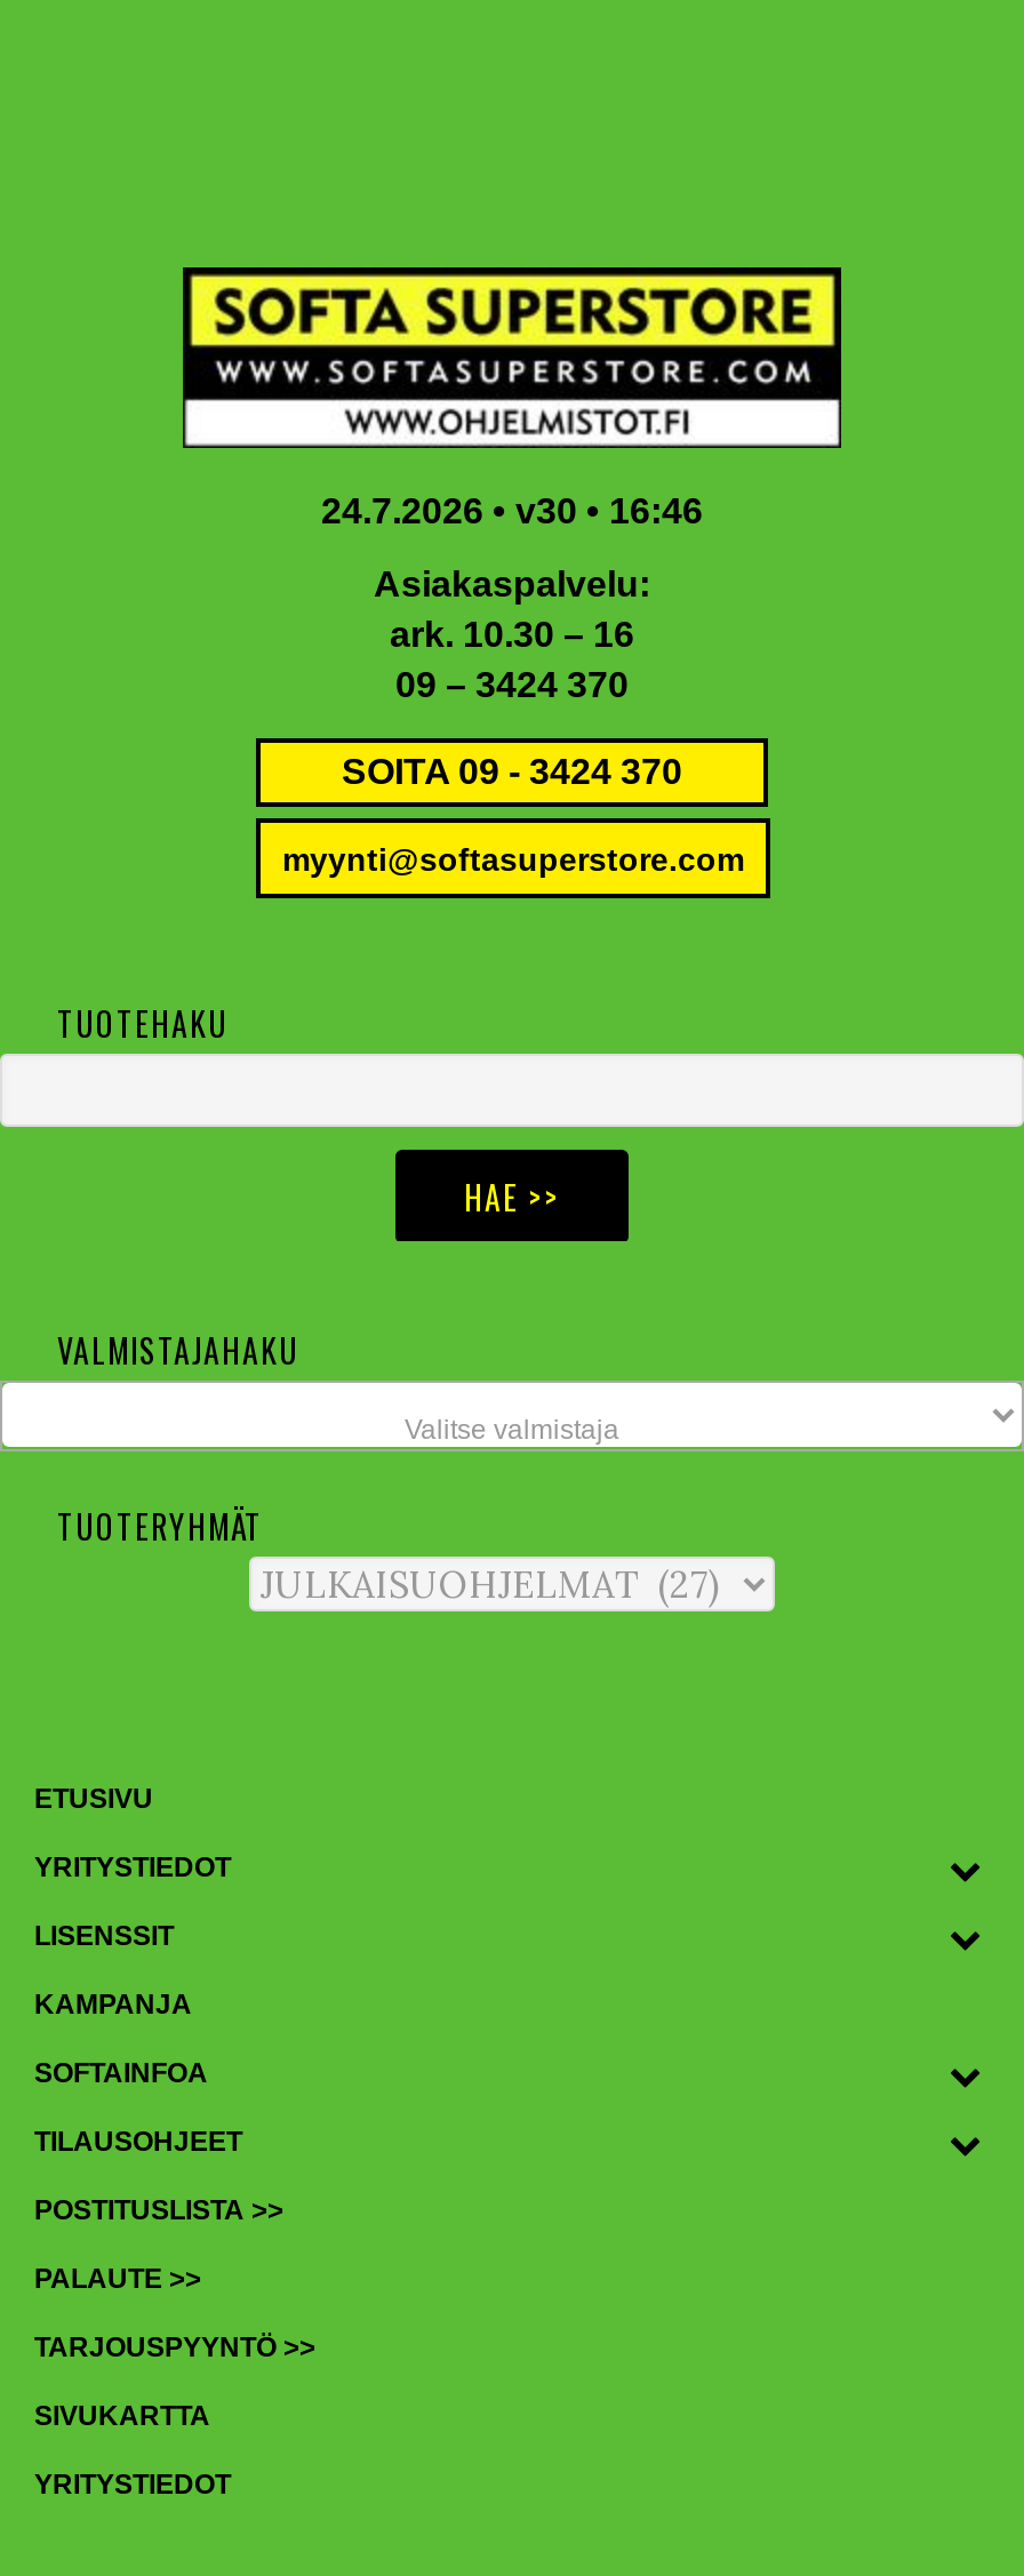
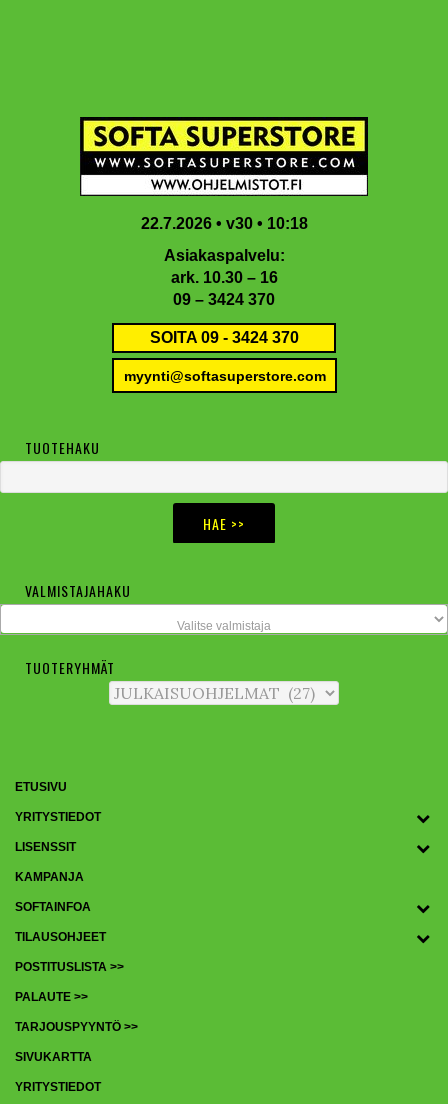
[321,491,703,530] 24.7.2026 • v30 • 16:46 -> [140,215,307,232] 22.7.2026 • v30 • 10:18

